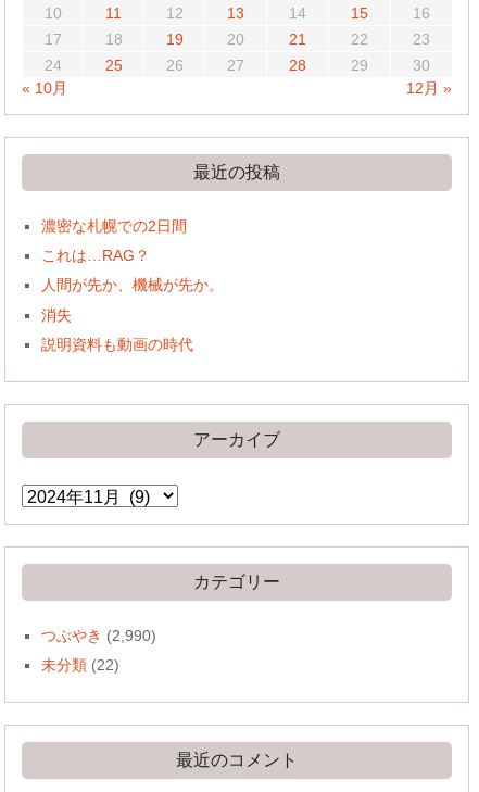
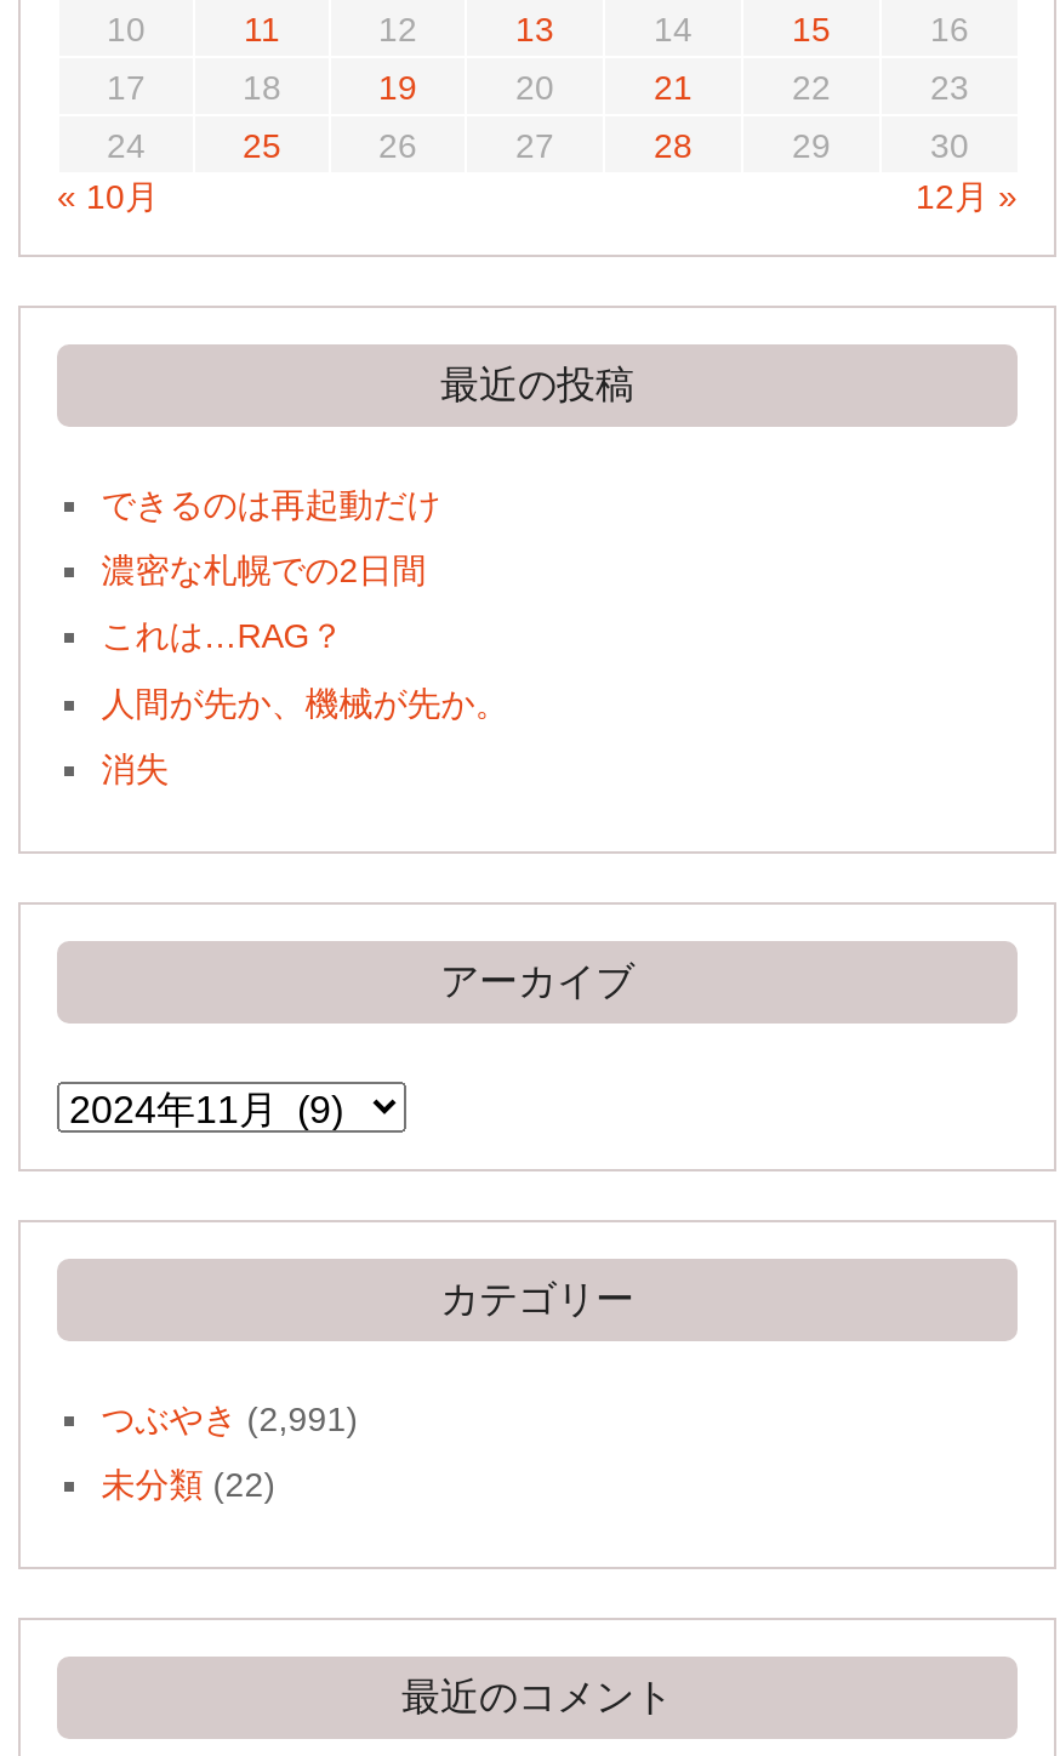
none -> [101,485,441,524] できるのは再起動だけ
moved [41,217,224,323] -> [101,551,509,788]: 濃密な札幌での2日間 | これは…RAG？ | 人間が先か、機械が先か。 | 消失
[41,335,194,353] 説明資料も動画の時代 -> none
[41,627,157,644] つぶやき(2,990) -> [101,1399,358,1438] つぶやき(2,991)

